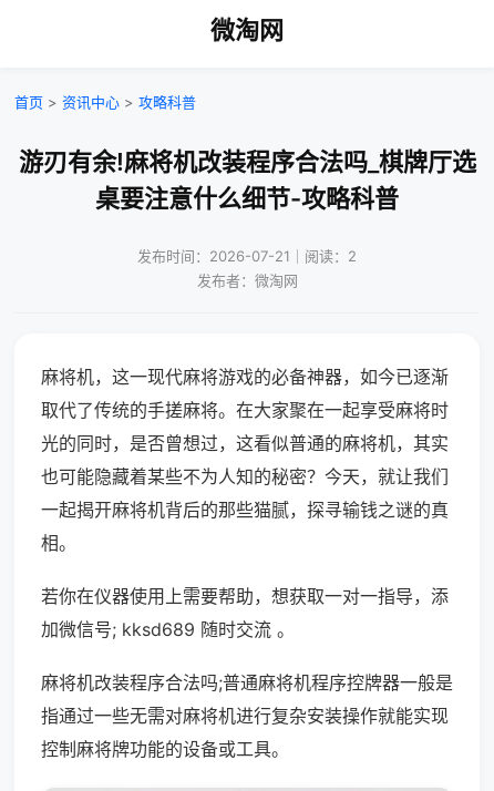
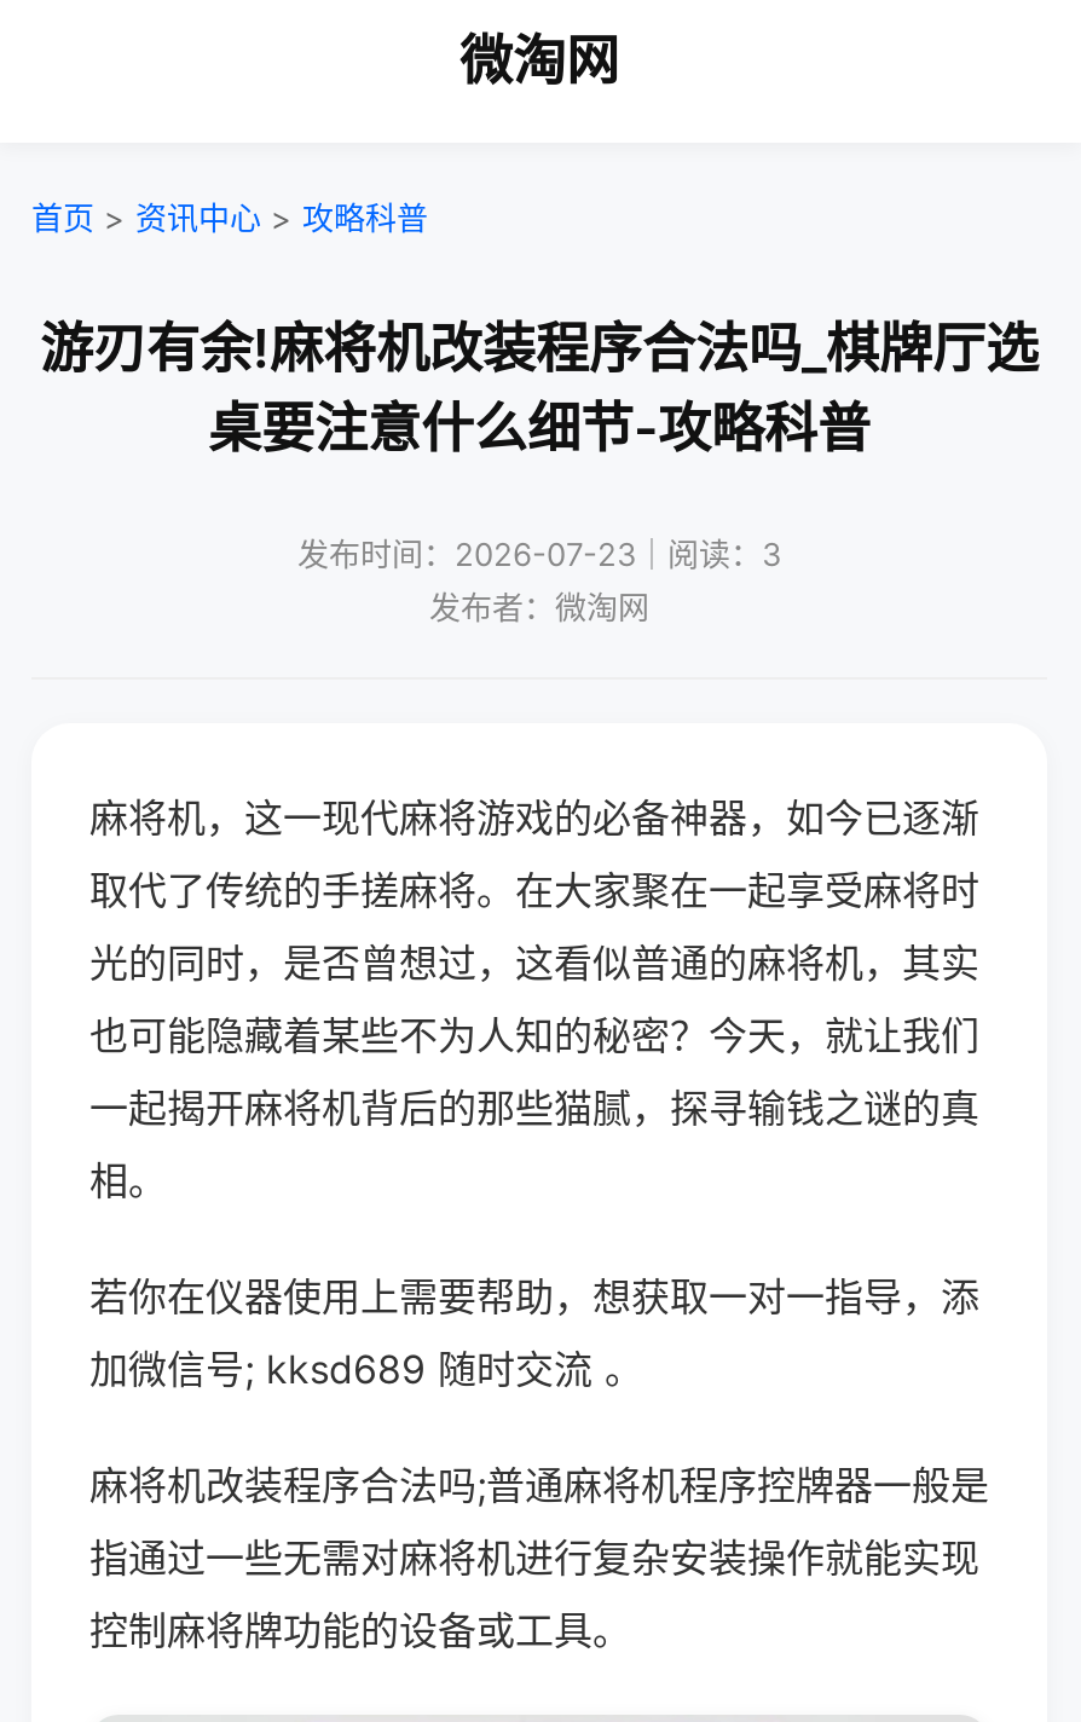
[137,247,357,265] 发布时间：2026-07-21｜阅读：2 -> [297,534,781,573] 发布时间：2026-07-23｜阅读：3

